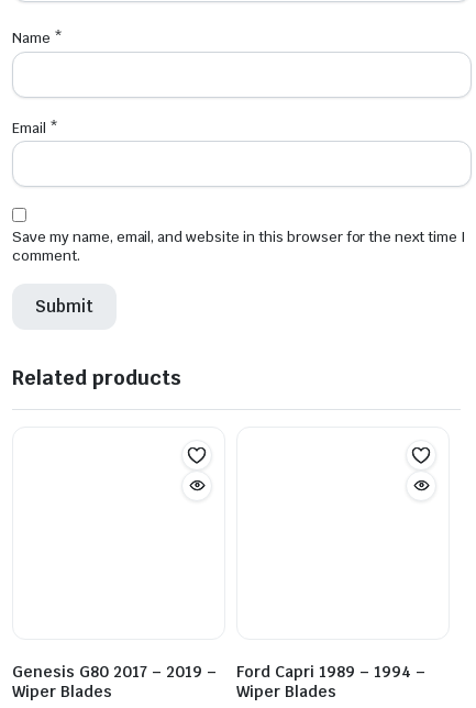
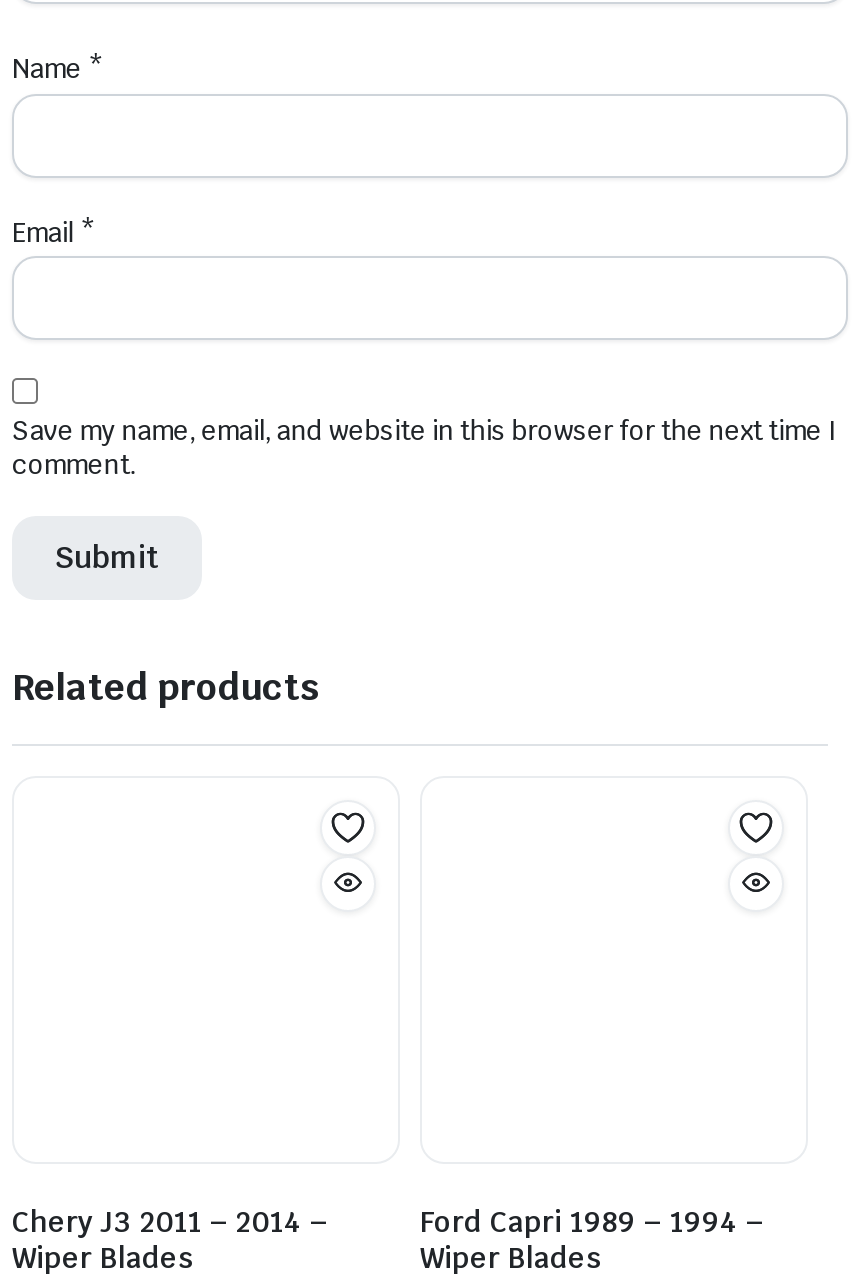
[12,662,217,681] Genesis G80 2017 – 2019 – -> [12,1204,328,1240] Chery J3 2011 – 2014 –

